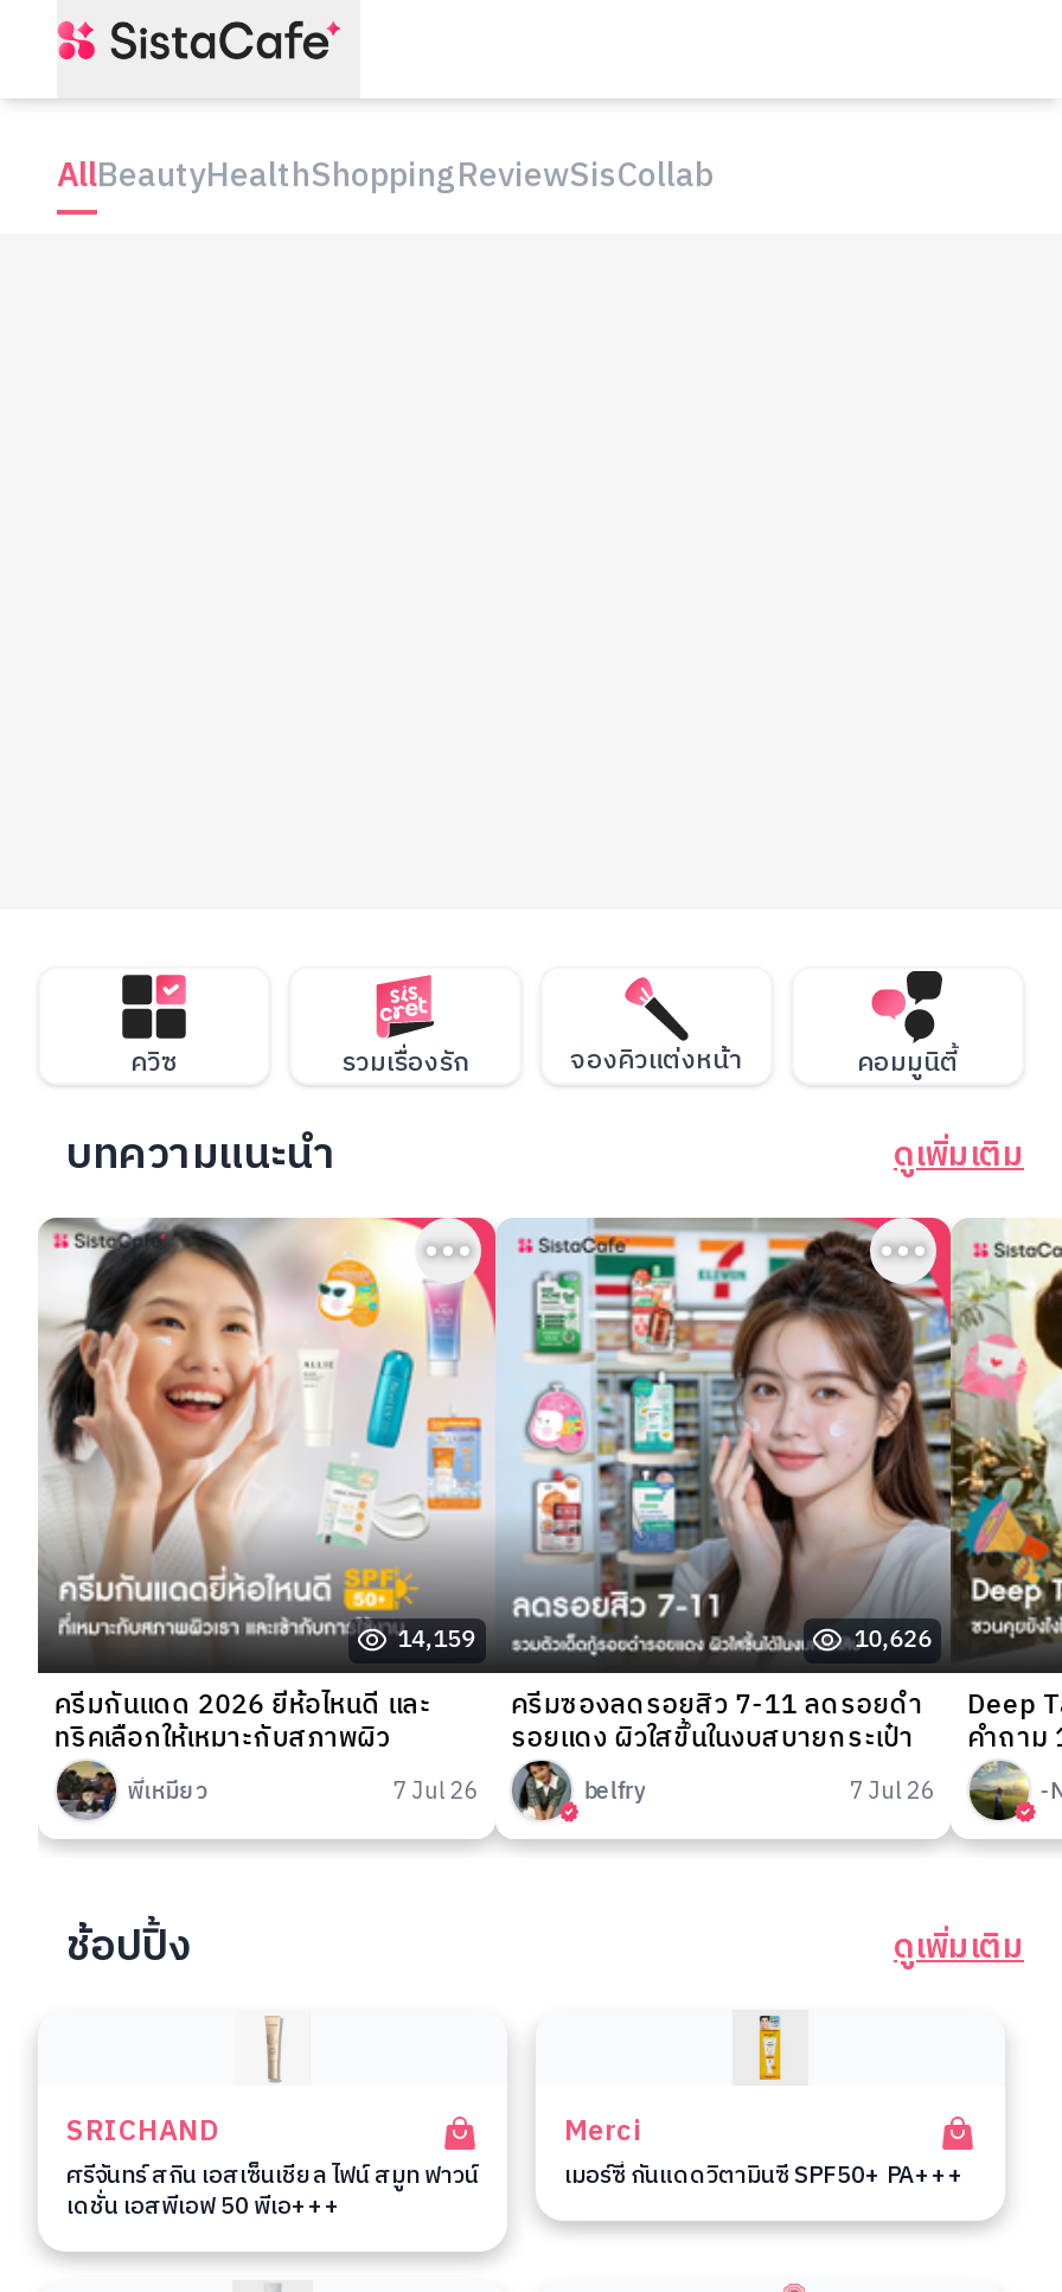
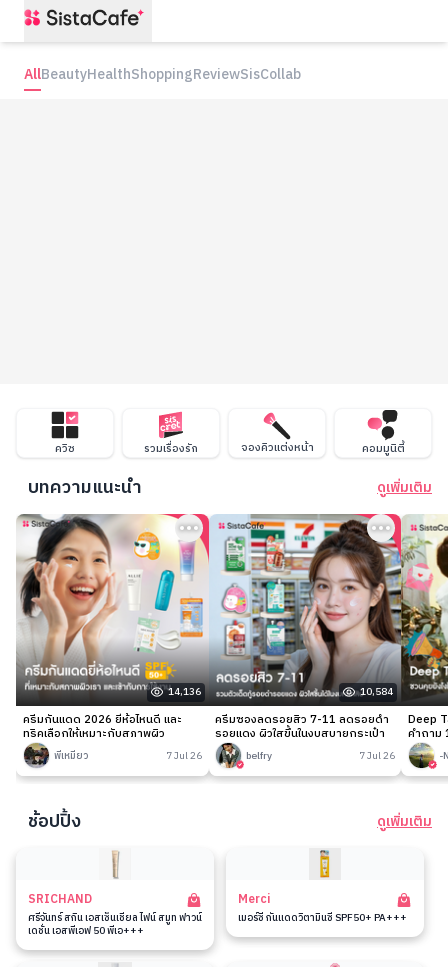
[397,1622,476,1660] 14,159 -> [168,684,201,700] 14,136
[854,1622,932,1660] 10,626 -> [360,684,393,700] 10,584

